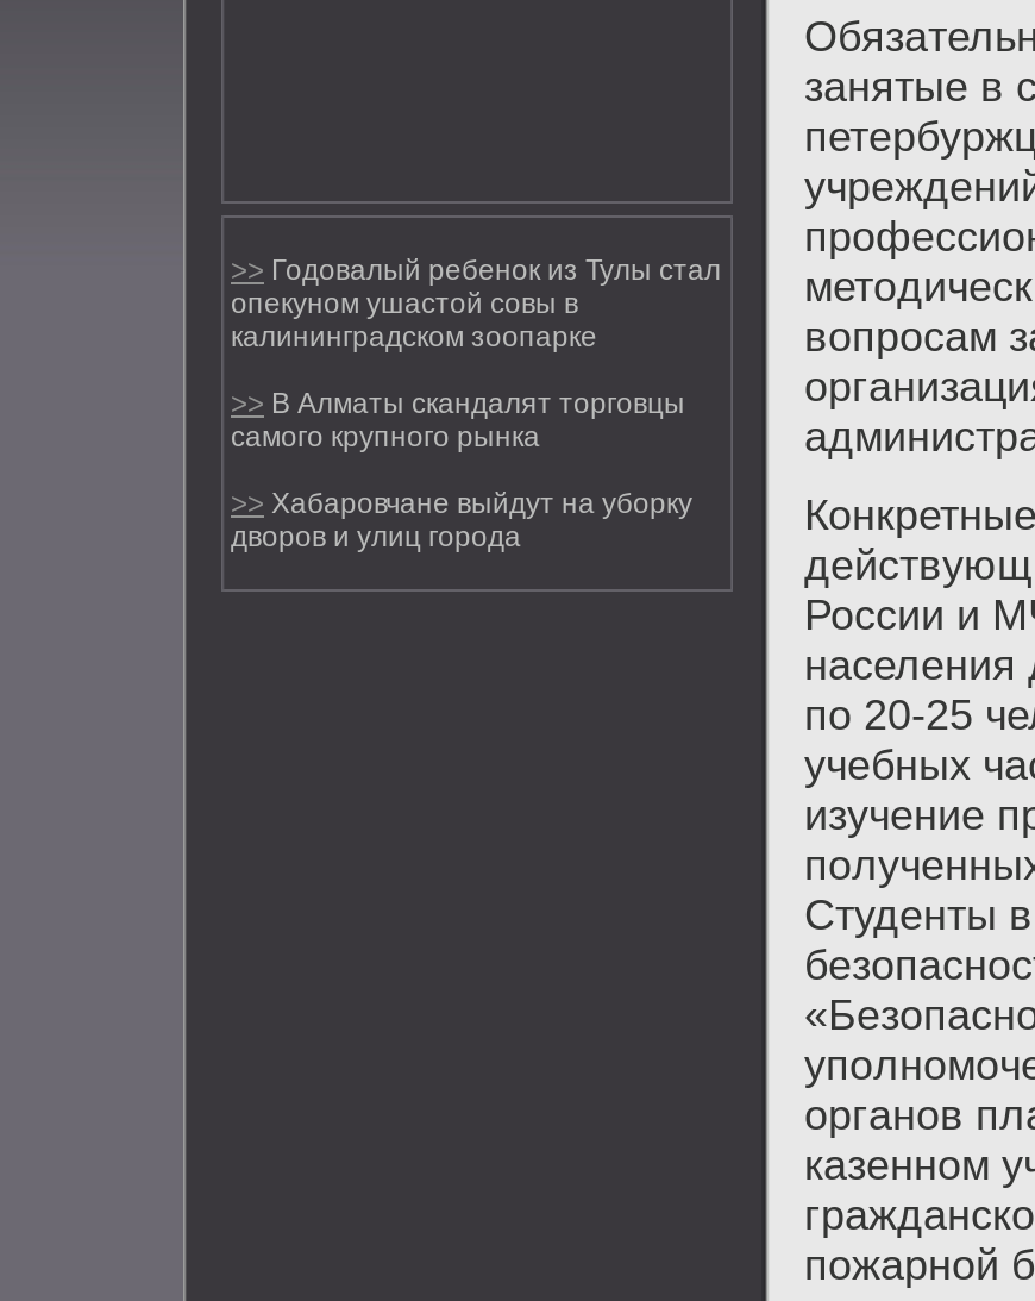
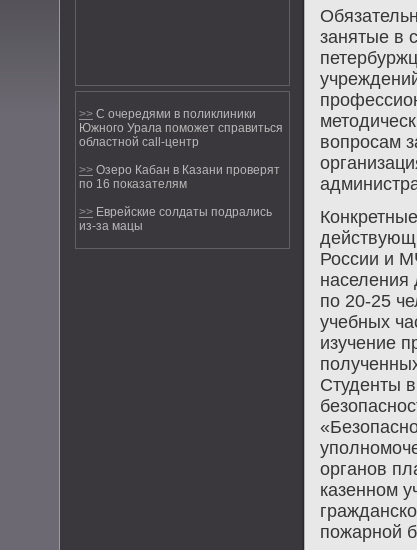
[231,254,721,354] >> Годовалый ребенок из Тулы стал | опекуном ушастой совы в | калининградском зоопарке -> [79,107,283,149] >> С очередями в поликлиники | Южного Урала поможет справиться | областной call-центр
[231,387,685,454] >> В Алматы скандалят торговцы | самого крупного рынка -> [79,163,280,191] >> Озеро Кабан в Казани проверят | по 16 показателям
[231,487,692,553] >> Хабаровчане выйдут на уборку | дворов и улиц города -> [79,205,272,233] >> Еврейские солдаты подрались | из-за мацы

